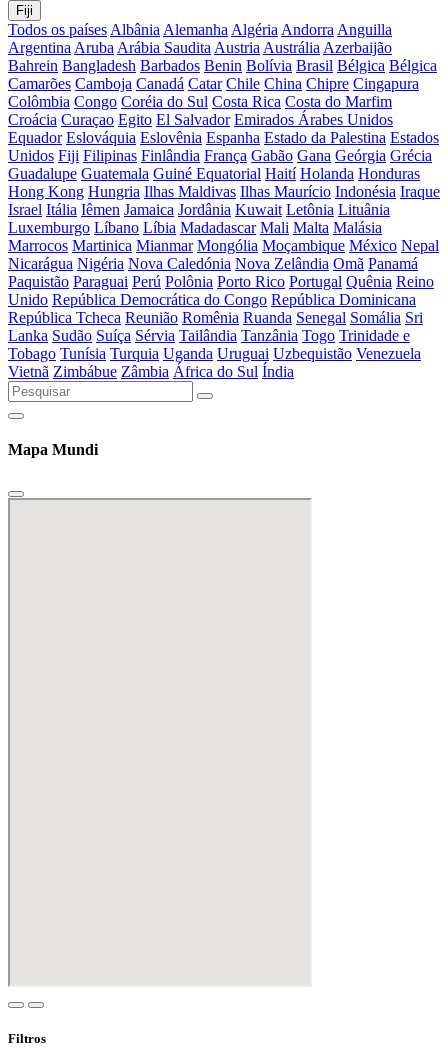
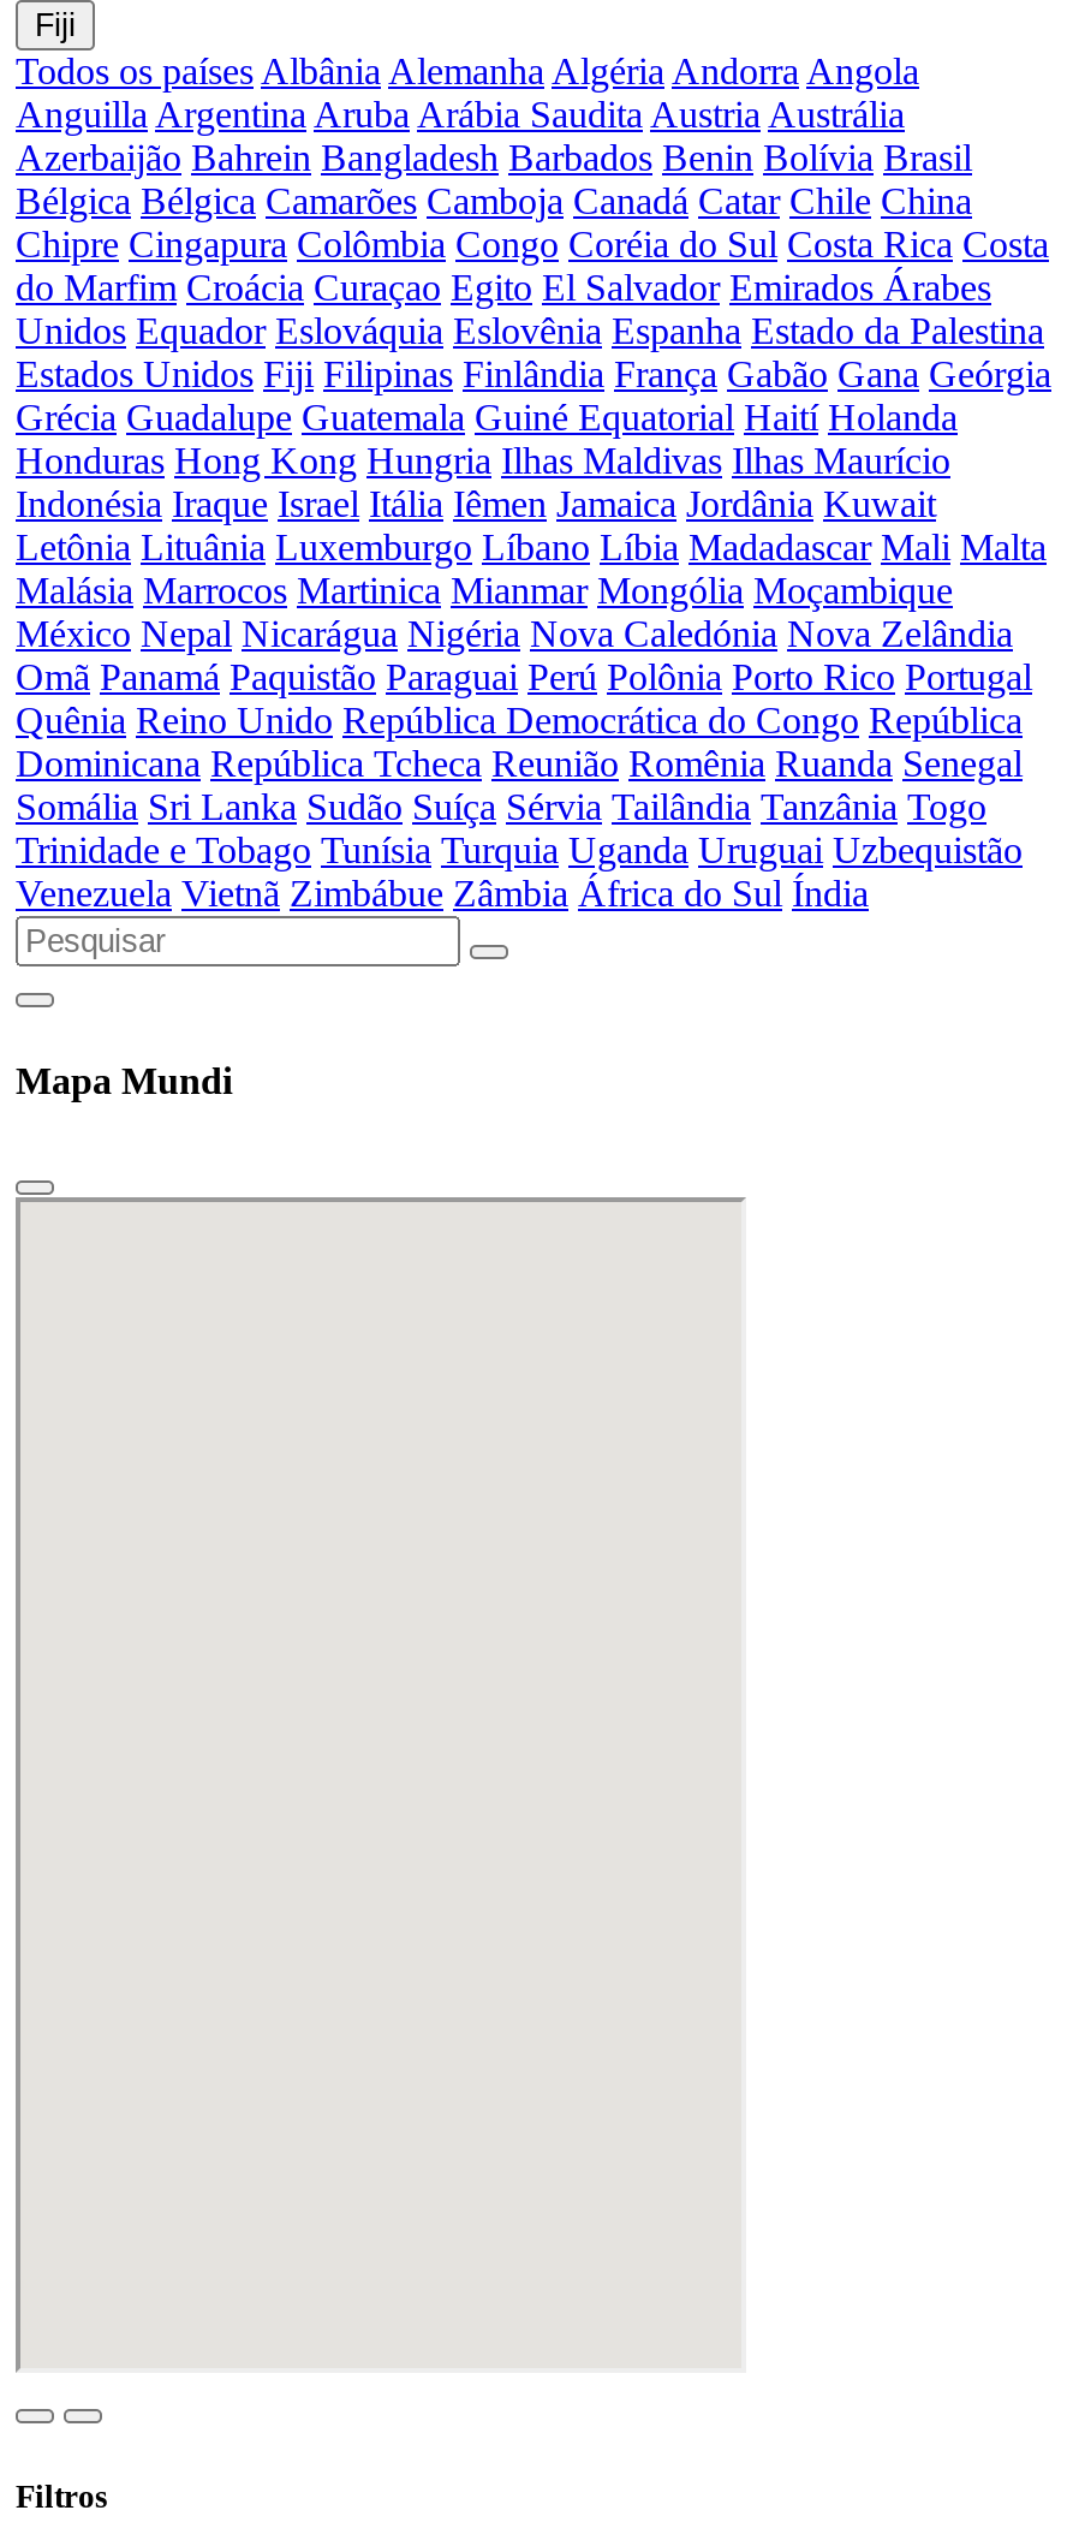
[8,21,440,380] Todos os países Albânia Alemanha Algéria Andorra Anguilla | Argentina Aruba Arábia Saudita Austria Austrália Azerbaijão | Bahrein Bangladesh Barbados Benin Bolívia Brasil Bélgica Bélgica | Camarões Camboja Canadá Catar Chile China Chipre Cingapura | Colômbia Congo Coréia do Sul Costa Rica Costa do Marfim | Croácia Curaçao Egito El Salvador Emirados Árabes Unidos | Equador Eslováquia Eslovênia Espanha Estado da Palestina Estados | Unidos Fiji Filipinas Finlândia França Gabão Gana Geórgia Grécia | Guadalupe Guatemala Guiné Equatorial Haití Holanda Honduras | Hong Kong Hungria Ilhas Maldivas Ilhas Maurício Indonésia Iraque | Israel Itália Iêmen Jamaica Jordânia Kuwait Letônia Lituânia | Luxemburgo Líbano Líbia Madadascar Mali Malta Malásia | Marrocos Martinica Mianmar Mongólia Moçambique México Nepal | Nicarágua Nigéria Nova Caledónia Nova Zelândia Omã Panamá | Paquistão Paraguai Perú Polônia Porto Rico Portugal Quênia Reino | Unido República Democrática do Congo República Dominicana | República Tcheca Reunião Romênia Ruanda Senegal Somália Sri | Lanka Sudão Suíça Sérvia Tailândia Tanzânia Togo Trinidade e | Tobago Tunísia Turquia Uganda Uruguai Uzbequistão Venezuela | Vietnã Zimbábue Zâmbia África do Sul Índia -> [16,50,1051,913] Todos os países Albânia Alemanha Algéria Andorra Angola | Anguilla Argentina Aruba Arábia Saudita Austria Austrália | Azerbaijão Bahrein Bangladesh Barbados Benin Bolívia Brasil | Bélgica Bélgica Camarões Camboja Canadá Catar Chile China | Chipre Cingapura Colômbia Congo Coréia do Sul Costa Rica Costa | do Marfim Croácia Curaçao Egito El Salvador Emirados Árabes | Unidos Equador Eslováquia Eslovênia Espanha Estado da Palestina | Estados Unidos Fiji Filipinas Finlândia França Gabão Gana Geórgia | Grécia Guadalupe Guatemala Guiné Equatorial Haití Holanda | Honduras Hong Kong Hungria Ilhas Maldivas Ilhas Maurício | Indonésia Iraque Israel Itália Iêmen Jamaica Jordânia Kuwait | Letônia Lituânia Luxemburgo Líbano Líbia Madadascar Mali Malta | Malásia Marrocos Martinica Mianmar Mongólia Moçambique | México Nepal Nicarágua Nigéria Nova Caledónia Nova Zelândia | Omã Panamá Paquistão Paraguai Perú Polônia Porto Rico Portugal | Quênia Reino Unido República Democrática do Congo República | Dominicana República Tcheca Reunião Romênia Ruanda Senegal | Somália Sri Lanka Sudão Suíça Sérvia Tailândia Tanzânia Togo | Trinidade e Tobago Tunísia Turquia Uganda Uruguai Uzbequistão | Venezuela Vietnã Zimbábue Zâmbia África do Sul Índia

